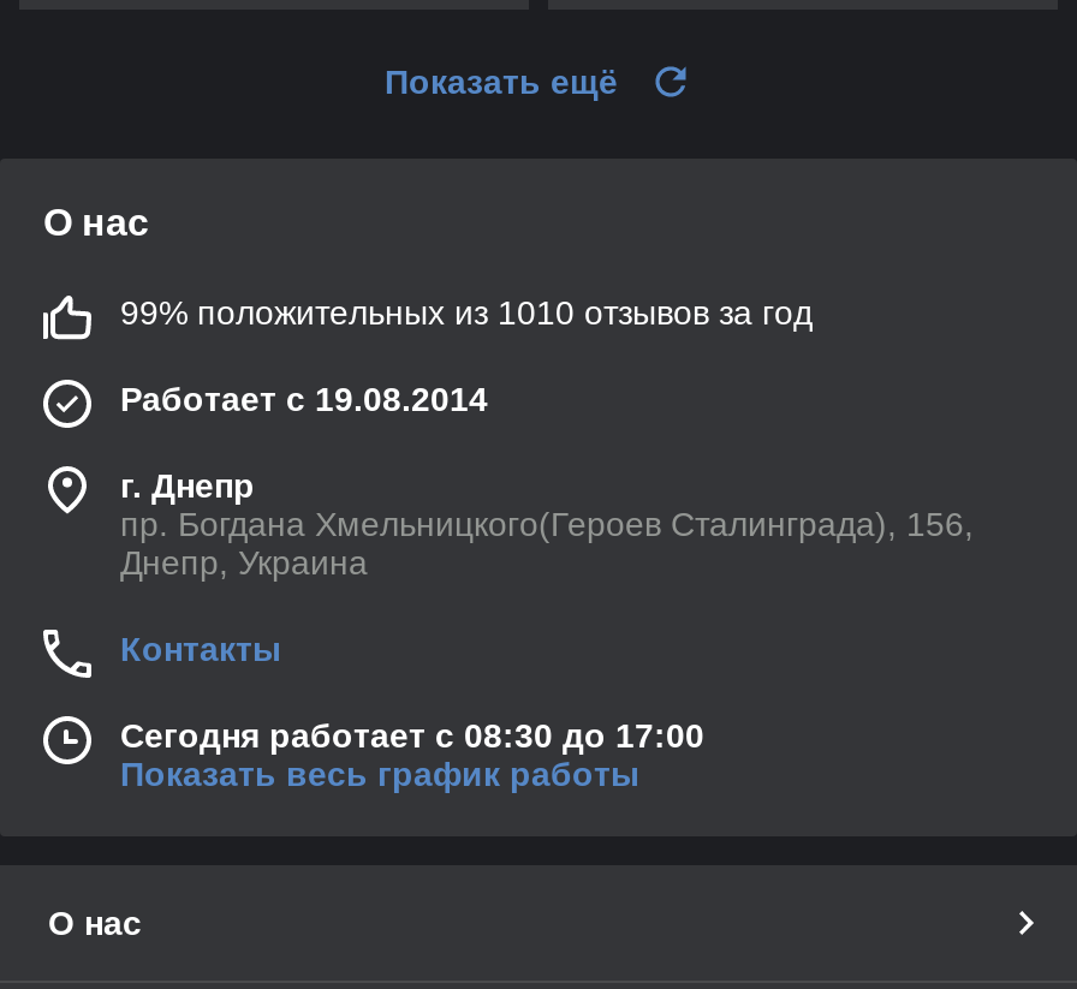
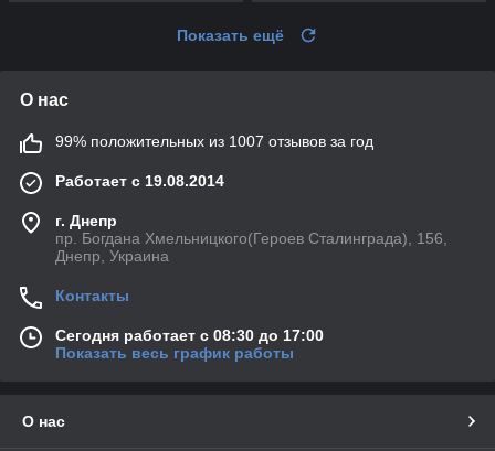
[120,293,813,331] 99% положительных из 1010 отзывов за год -> [55,132,373,150] 99% положительных из 1007 отзывов за год

